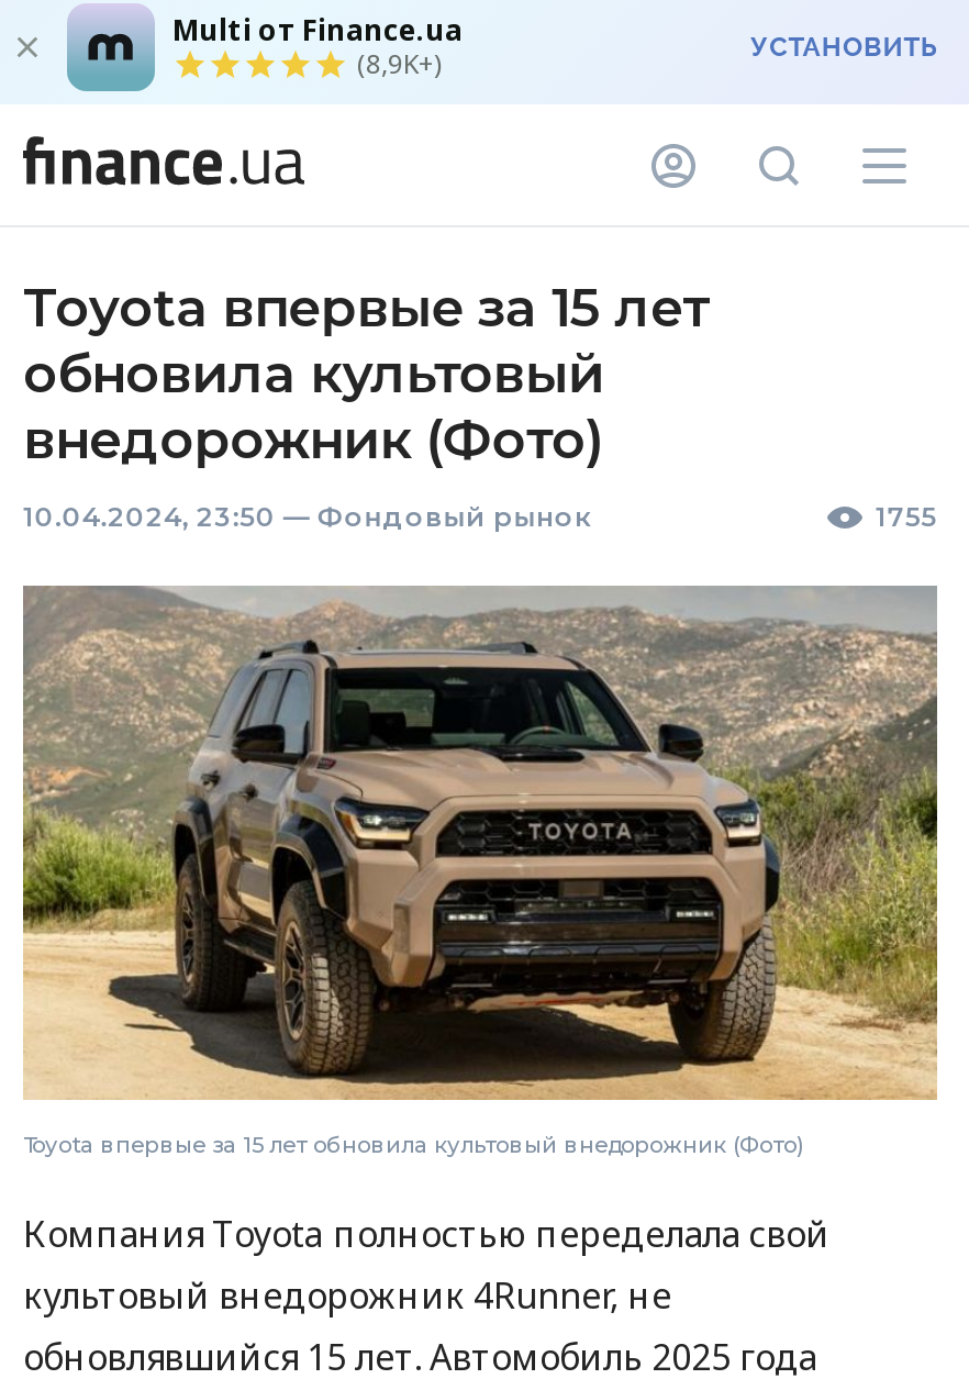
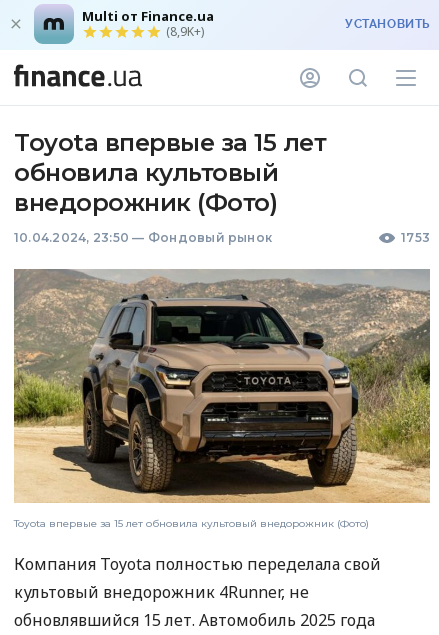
[876,500,937,533] 1755 -> [401,230,430,245] 1753

